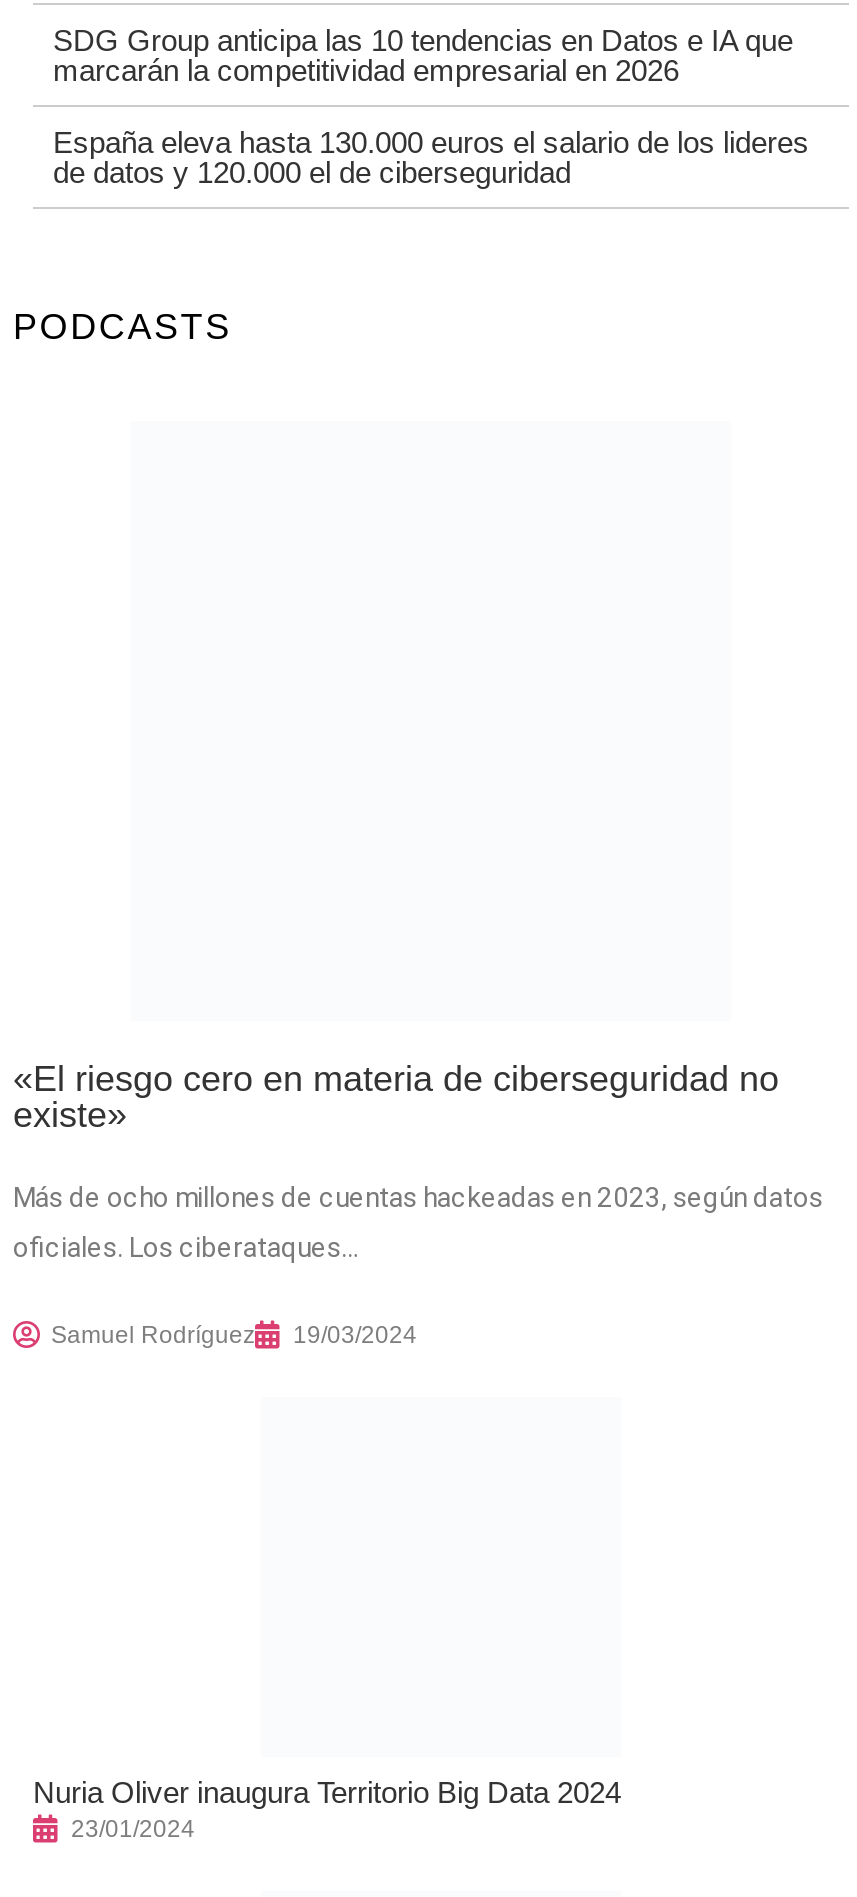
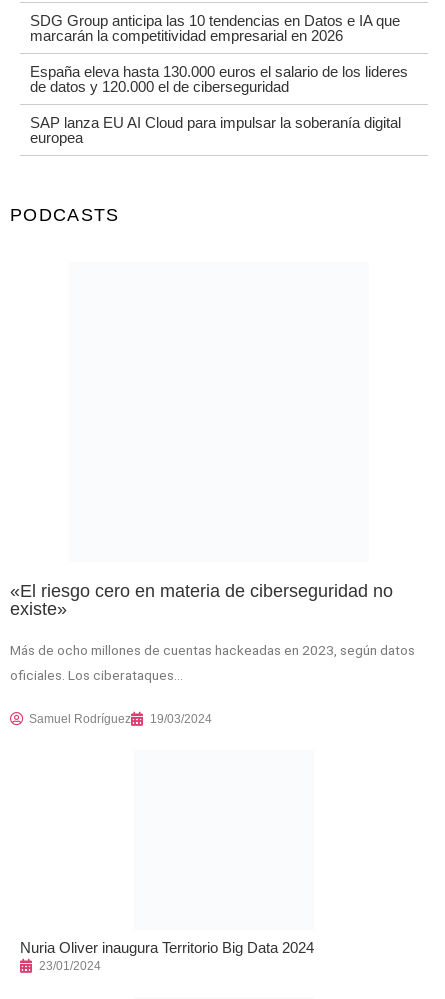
none -> [30,114,401,146] SAP lanza EU AI Cloud para impulsar la soberanía digital | europea

